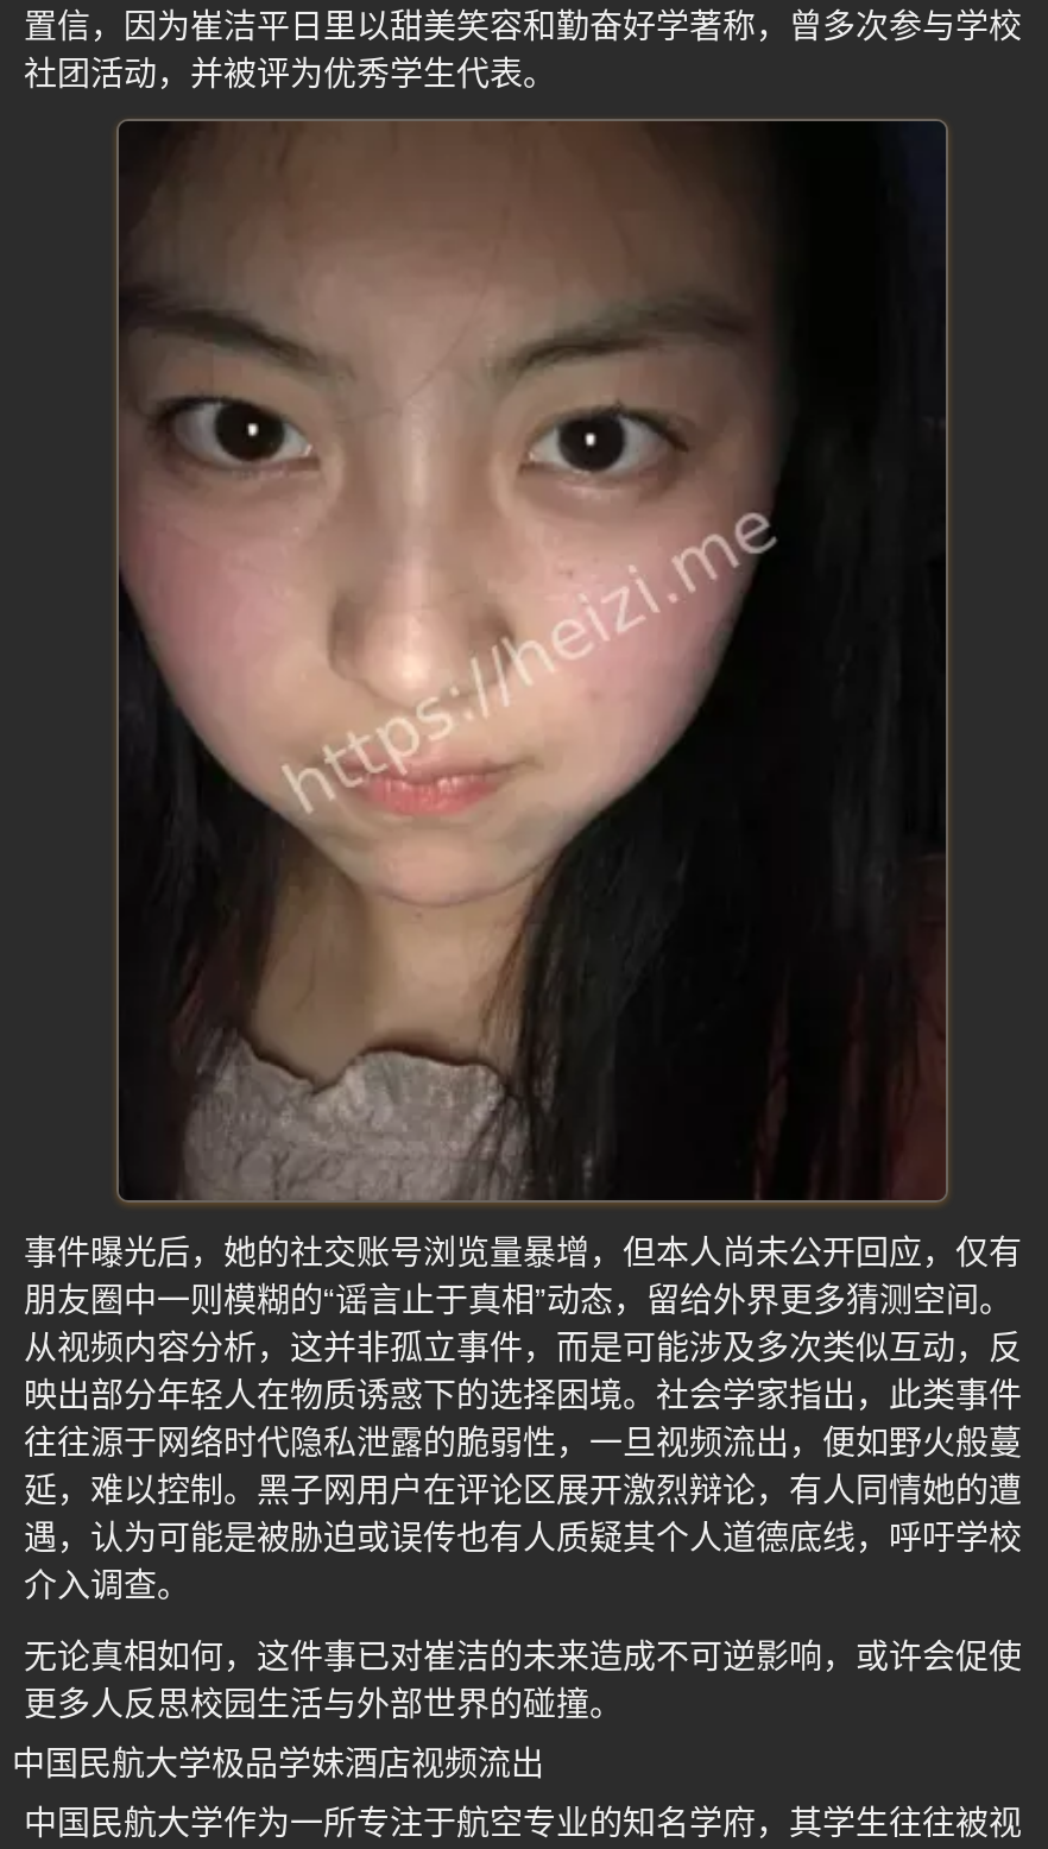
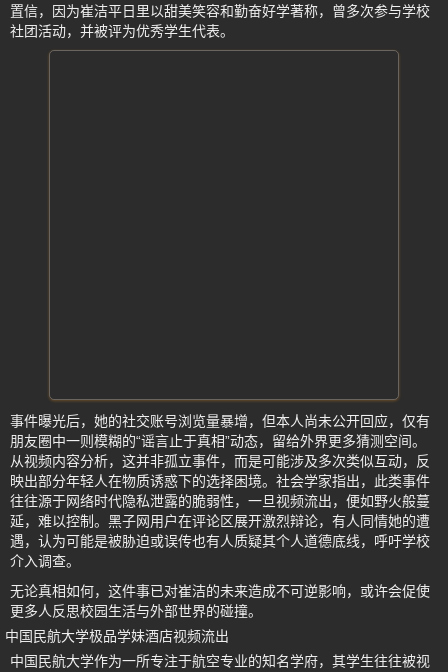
[121,124,943,1200] [image] -> none

